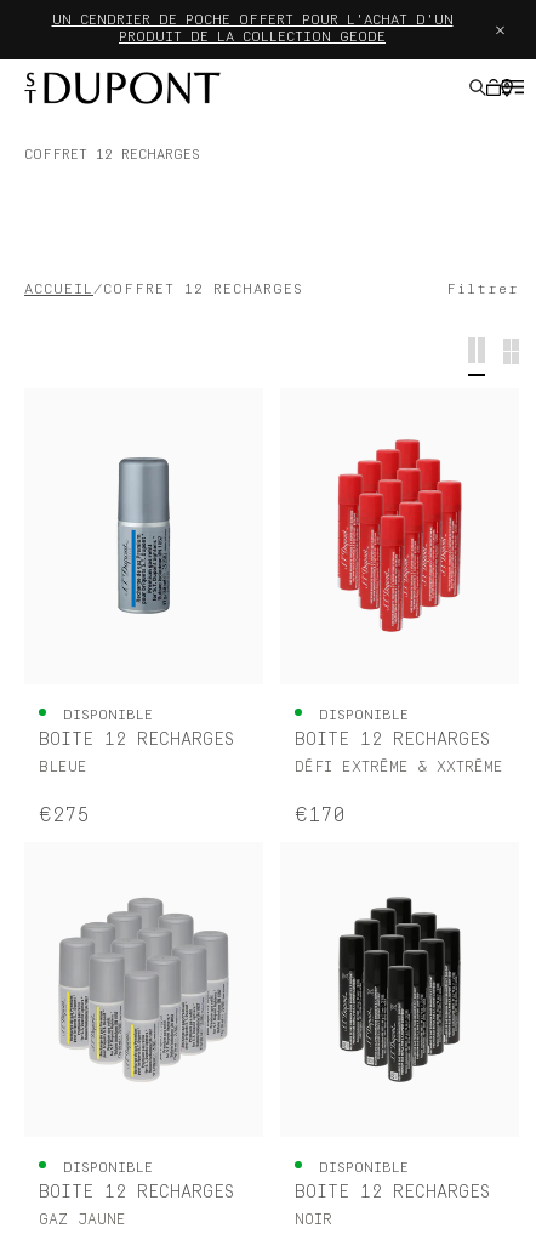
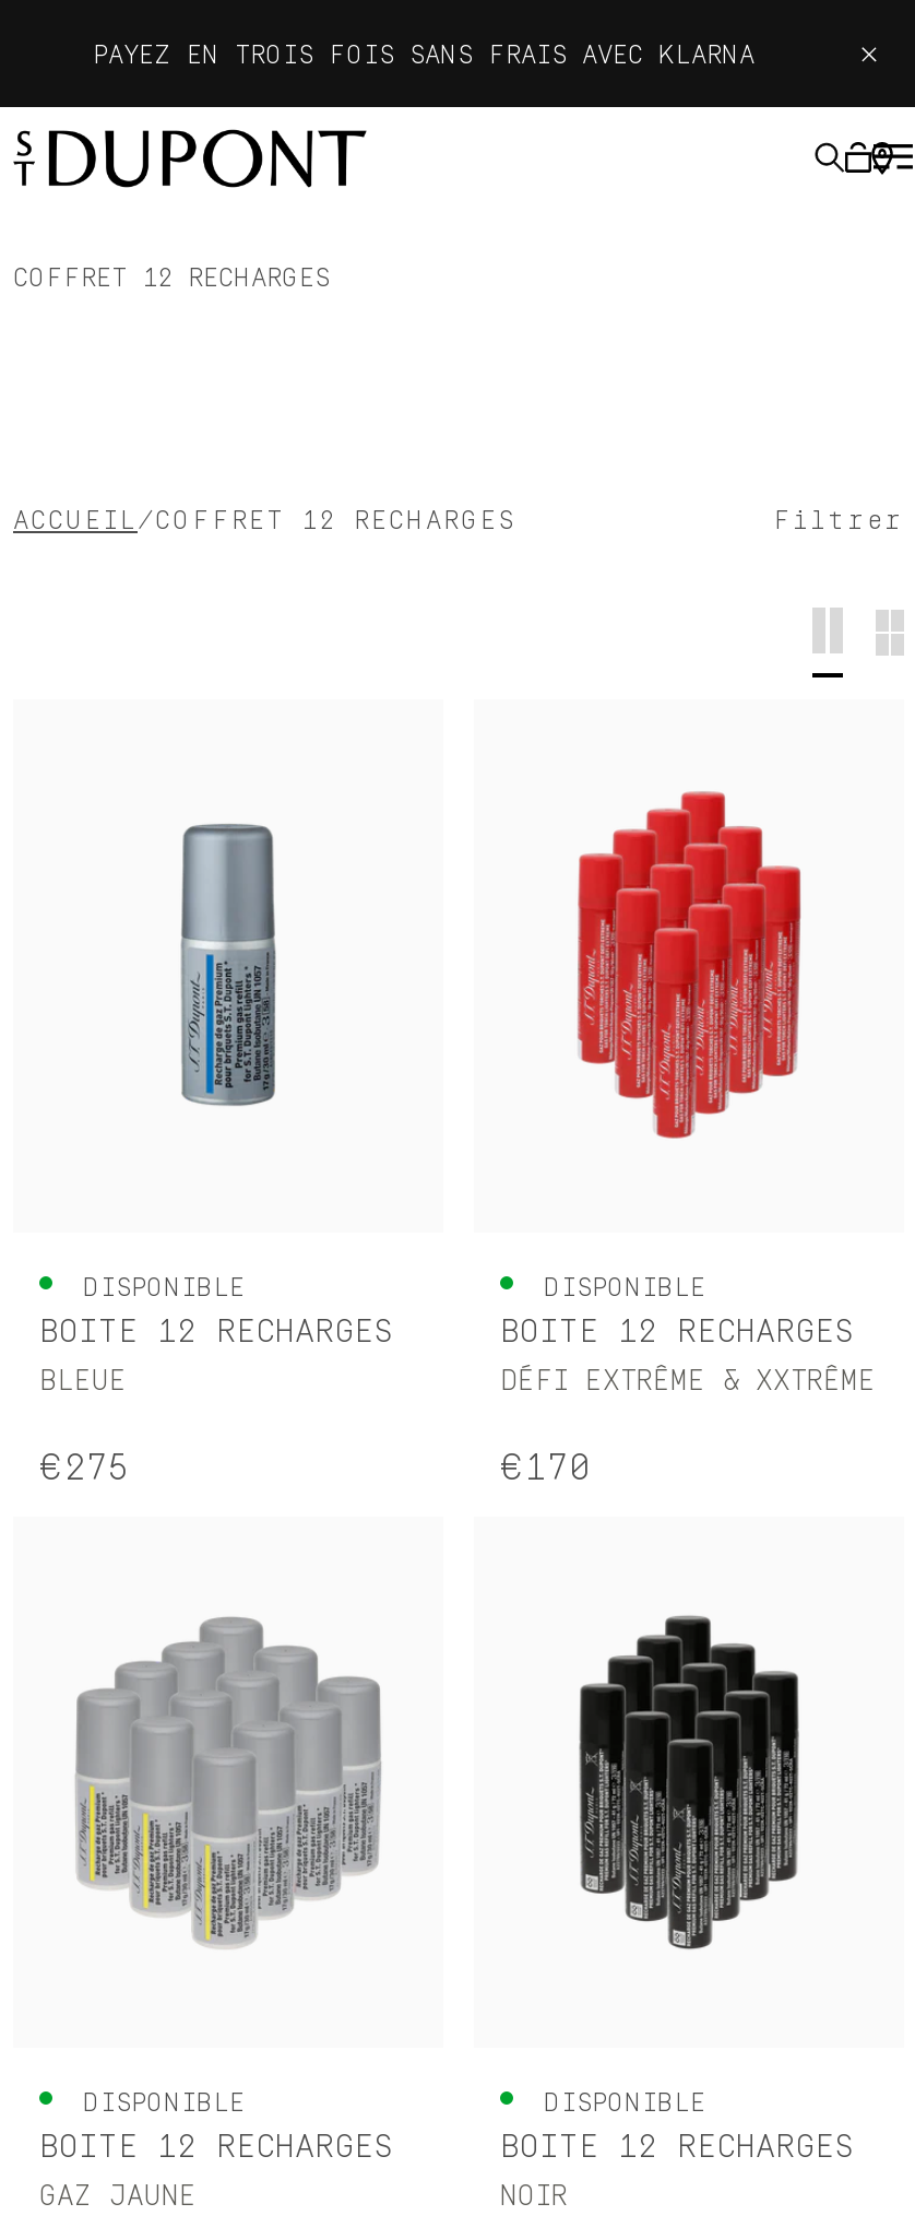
[52,12,453,45] UN CENDRIER DE POCHE OFFERT POUR L'ACHAT D'UN | PRODUIT DE LA COLLECTION GEODE -> [93,40,754,69] PAYEZ EN TROIS FOIS SANS FRAIS AVEC KLARNA

